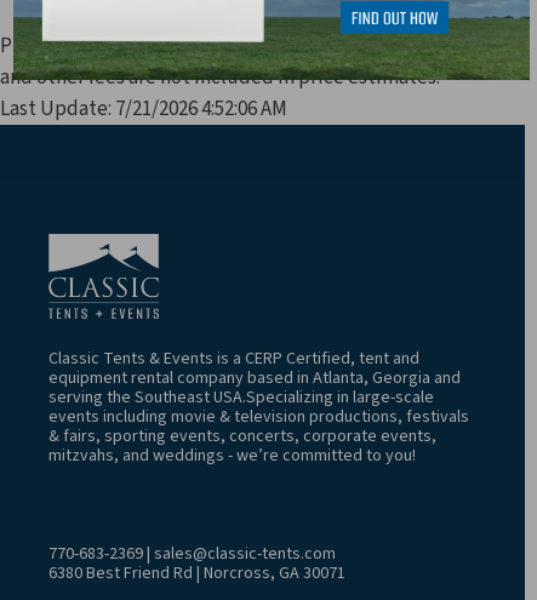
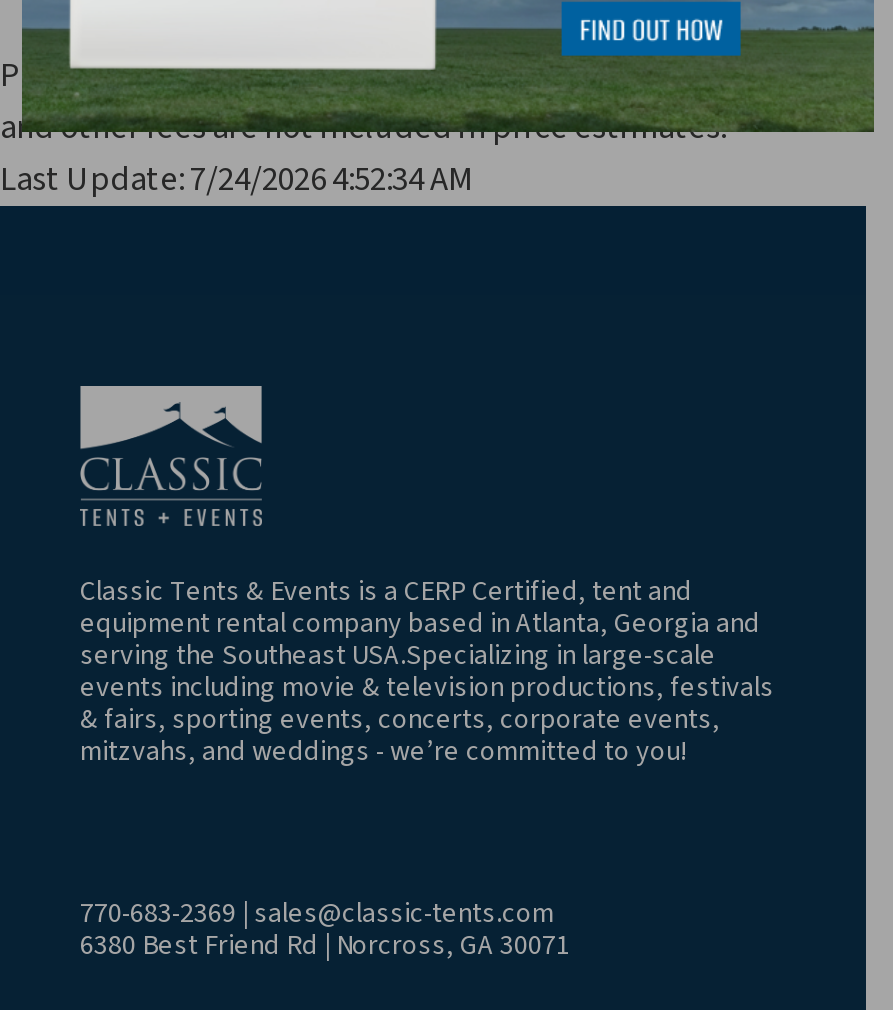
[0,94,287,124] Last Update: 7/21/2026 4:52:06 AM -> [0,156,474,204] Last Update: 7/24/2026 4:52:34 AM

